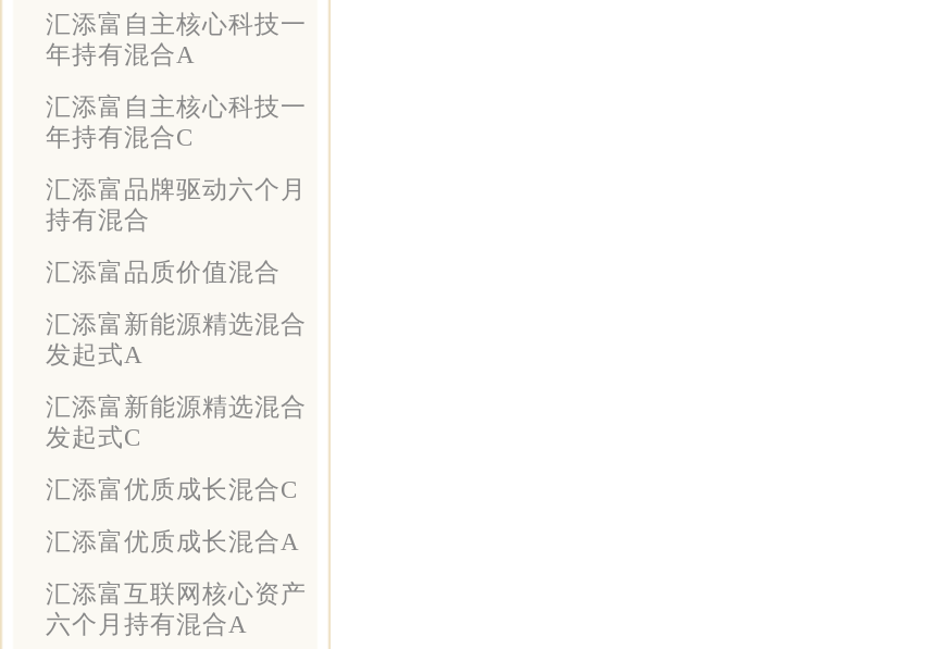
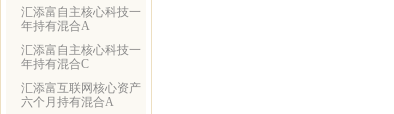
[46,176,307,554] 汇添富品牌驱动六个月 | 持有混合 | 汇添富品质价值混合 | 汇添富新能源精选混合 | 发起式A | 汇添富新能源精选混合 | 发起式C | 汇添富优质成长混合C | 汇添富优质成长混合A -> none

